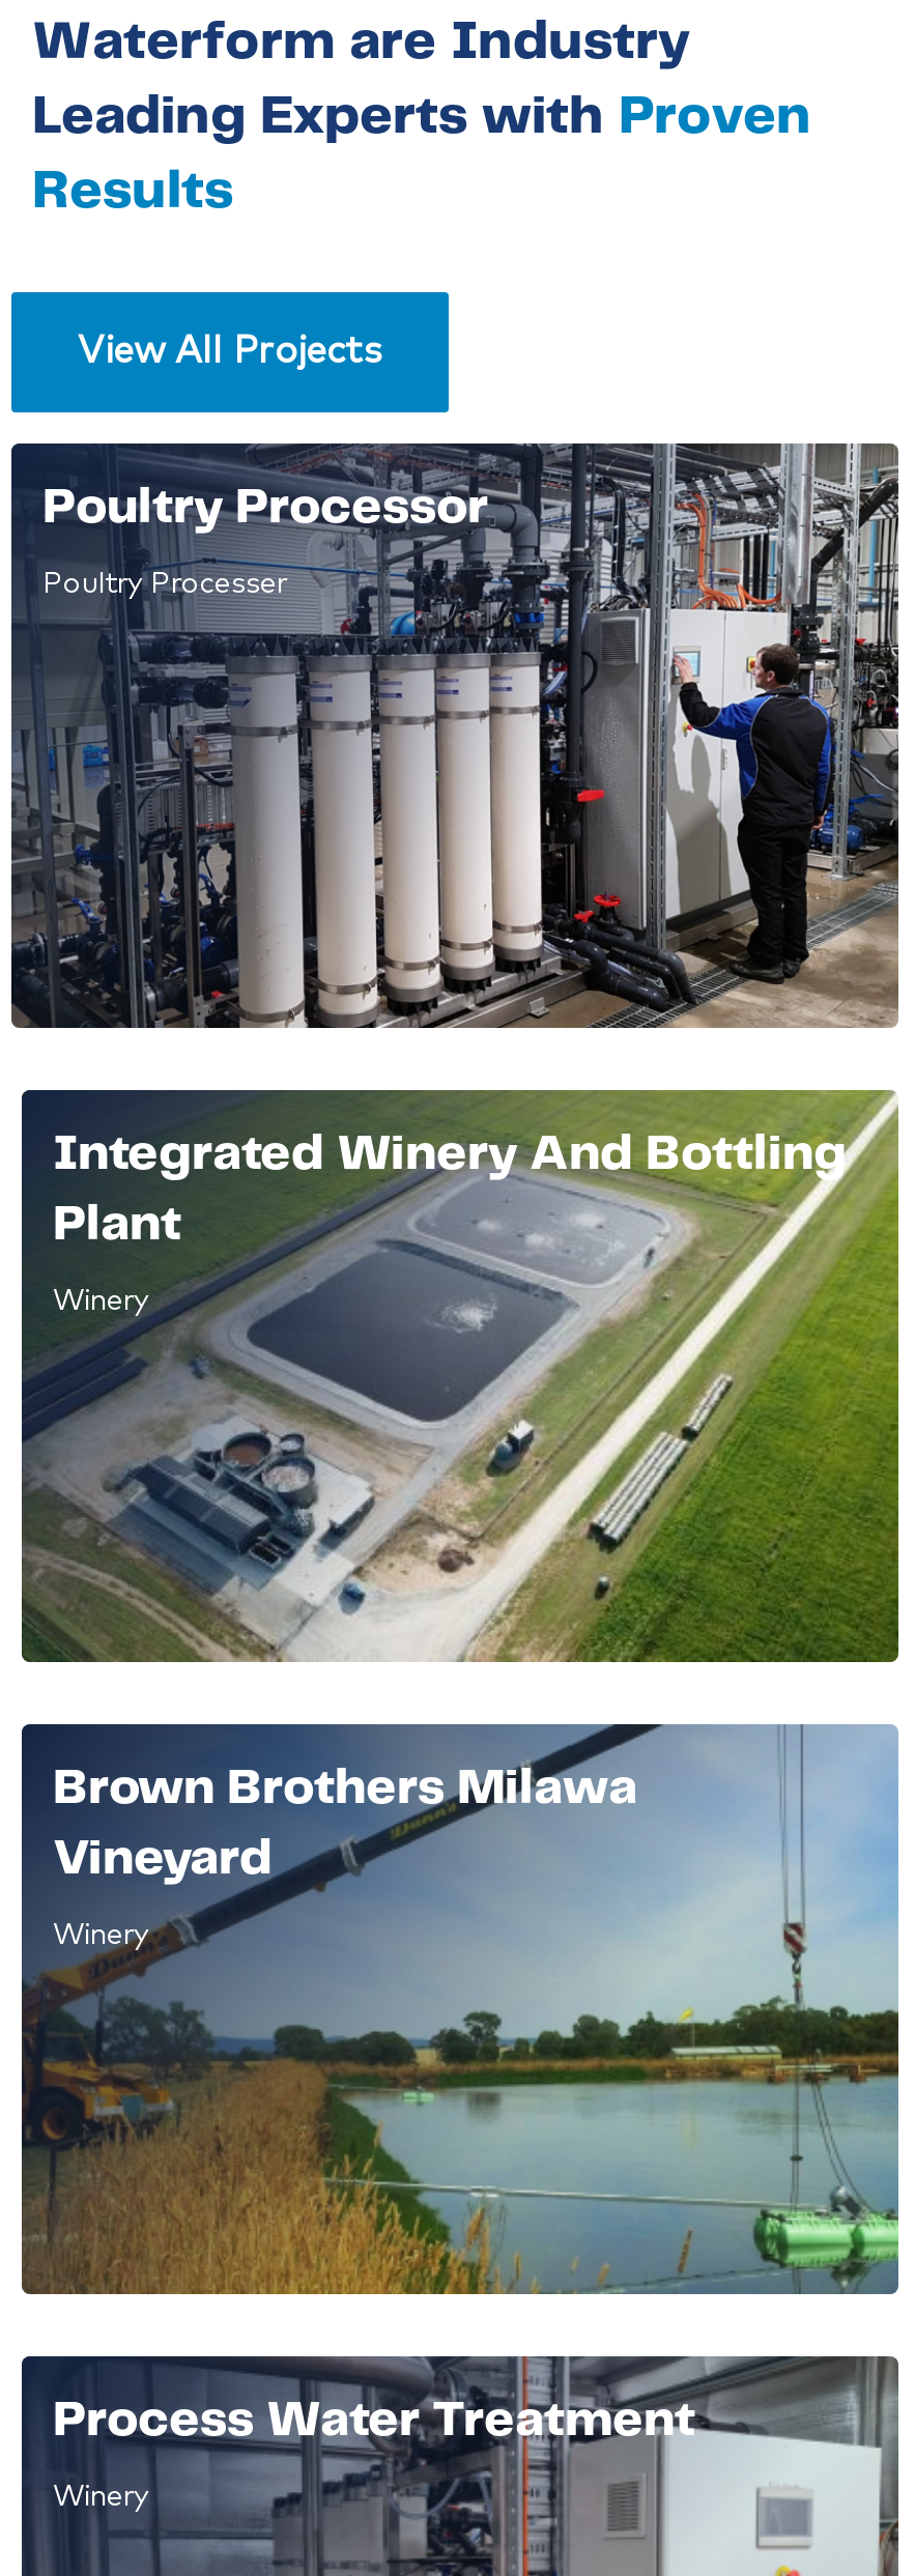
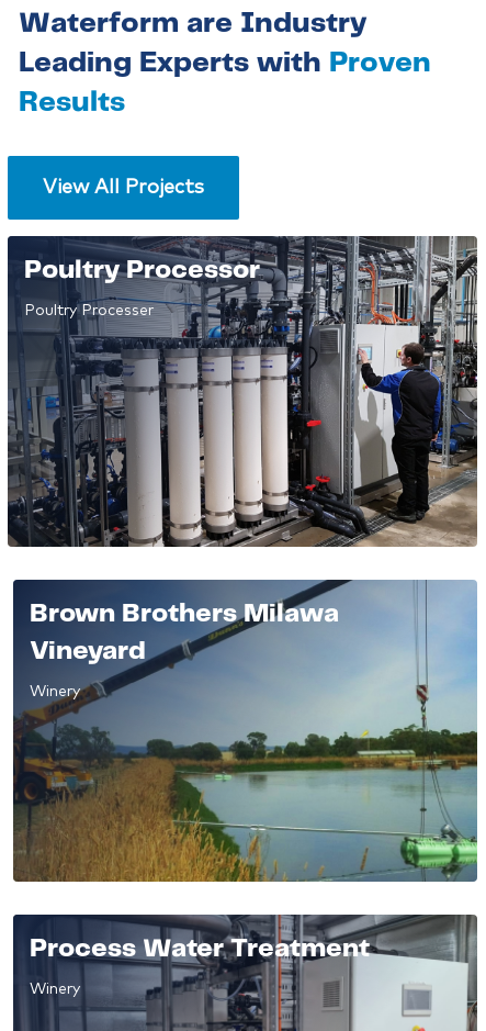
[22,1089,900,1663] [image] | Integrated Winery And Bottling | Plant | Winery -> none

